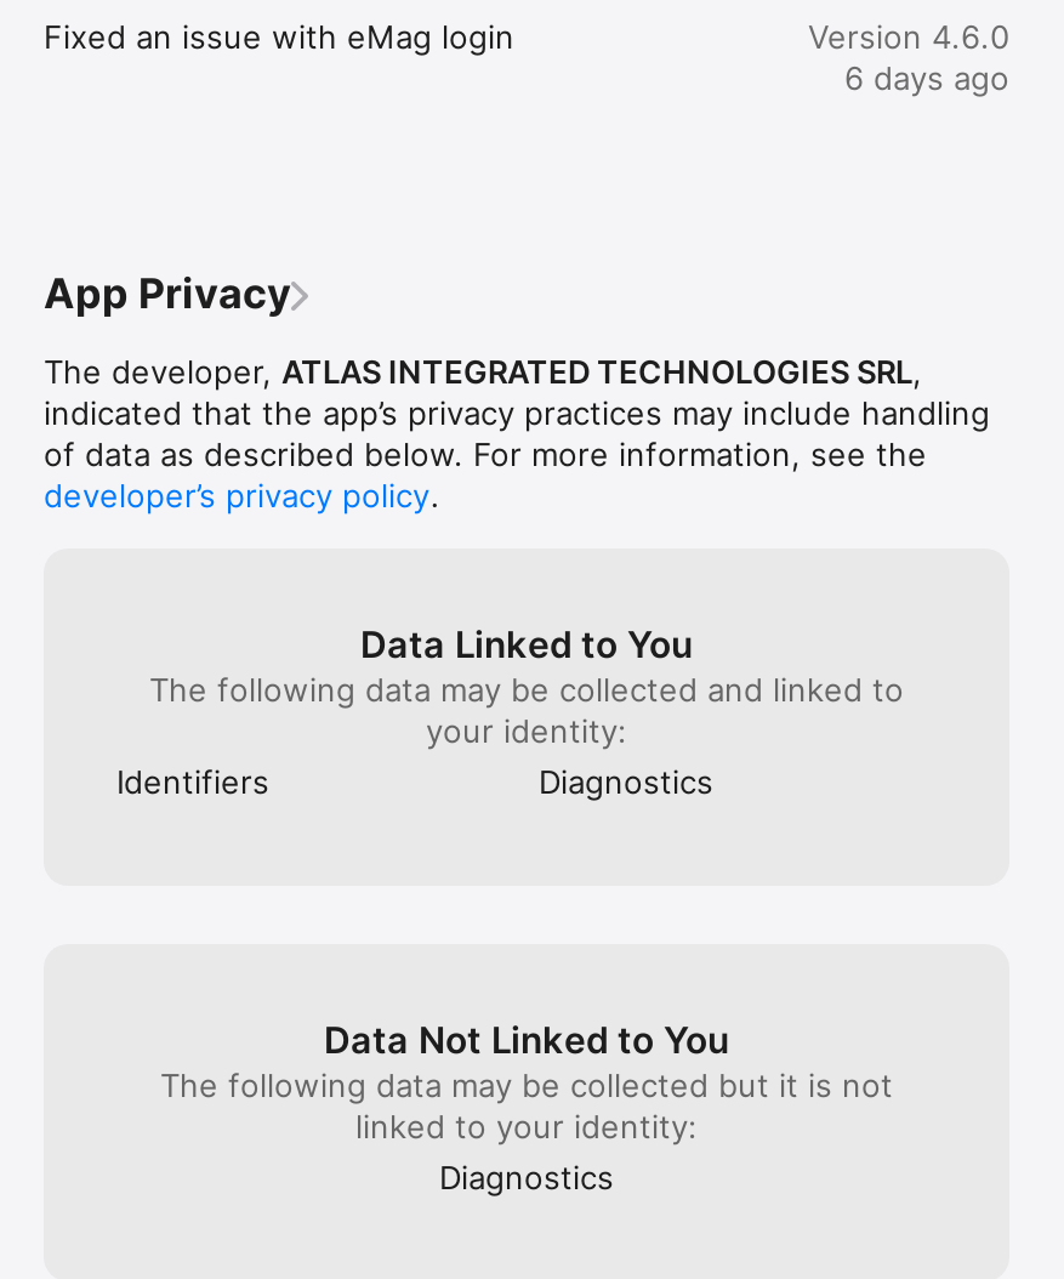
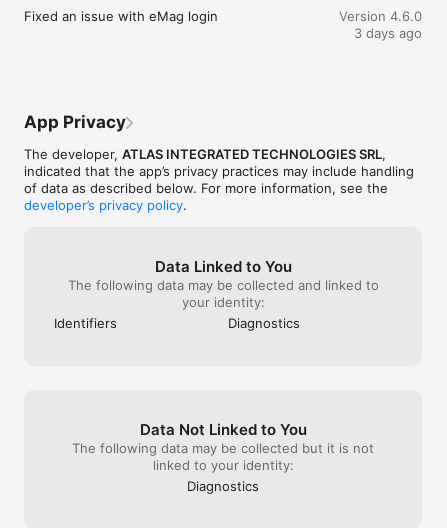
[844,58,1009,97] 6 days ago -> [354,25,422,41] 3 days ago

